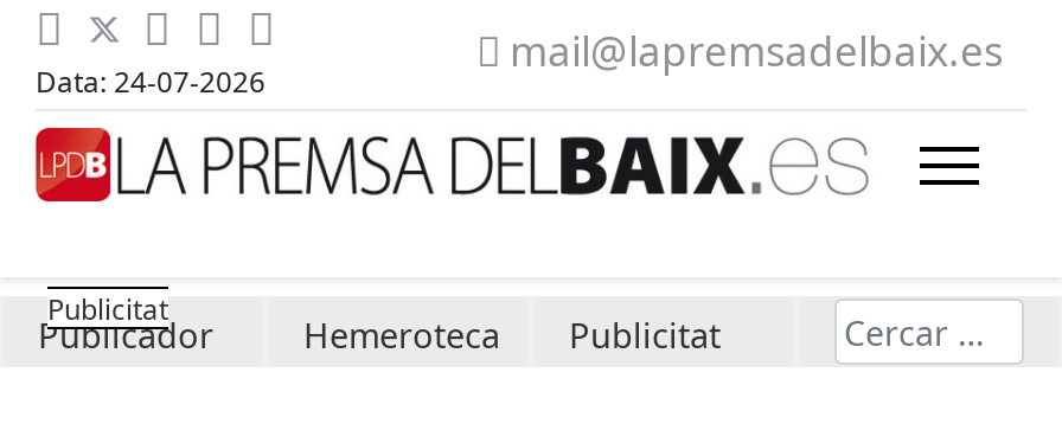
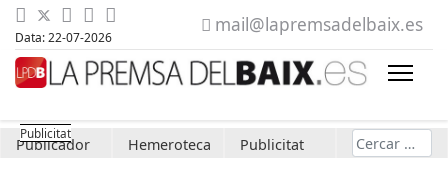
[36,62,265,102] Data: 24-07-2026 -> [15,29,112,46] Data: 22-07-2026

